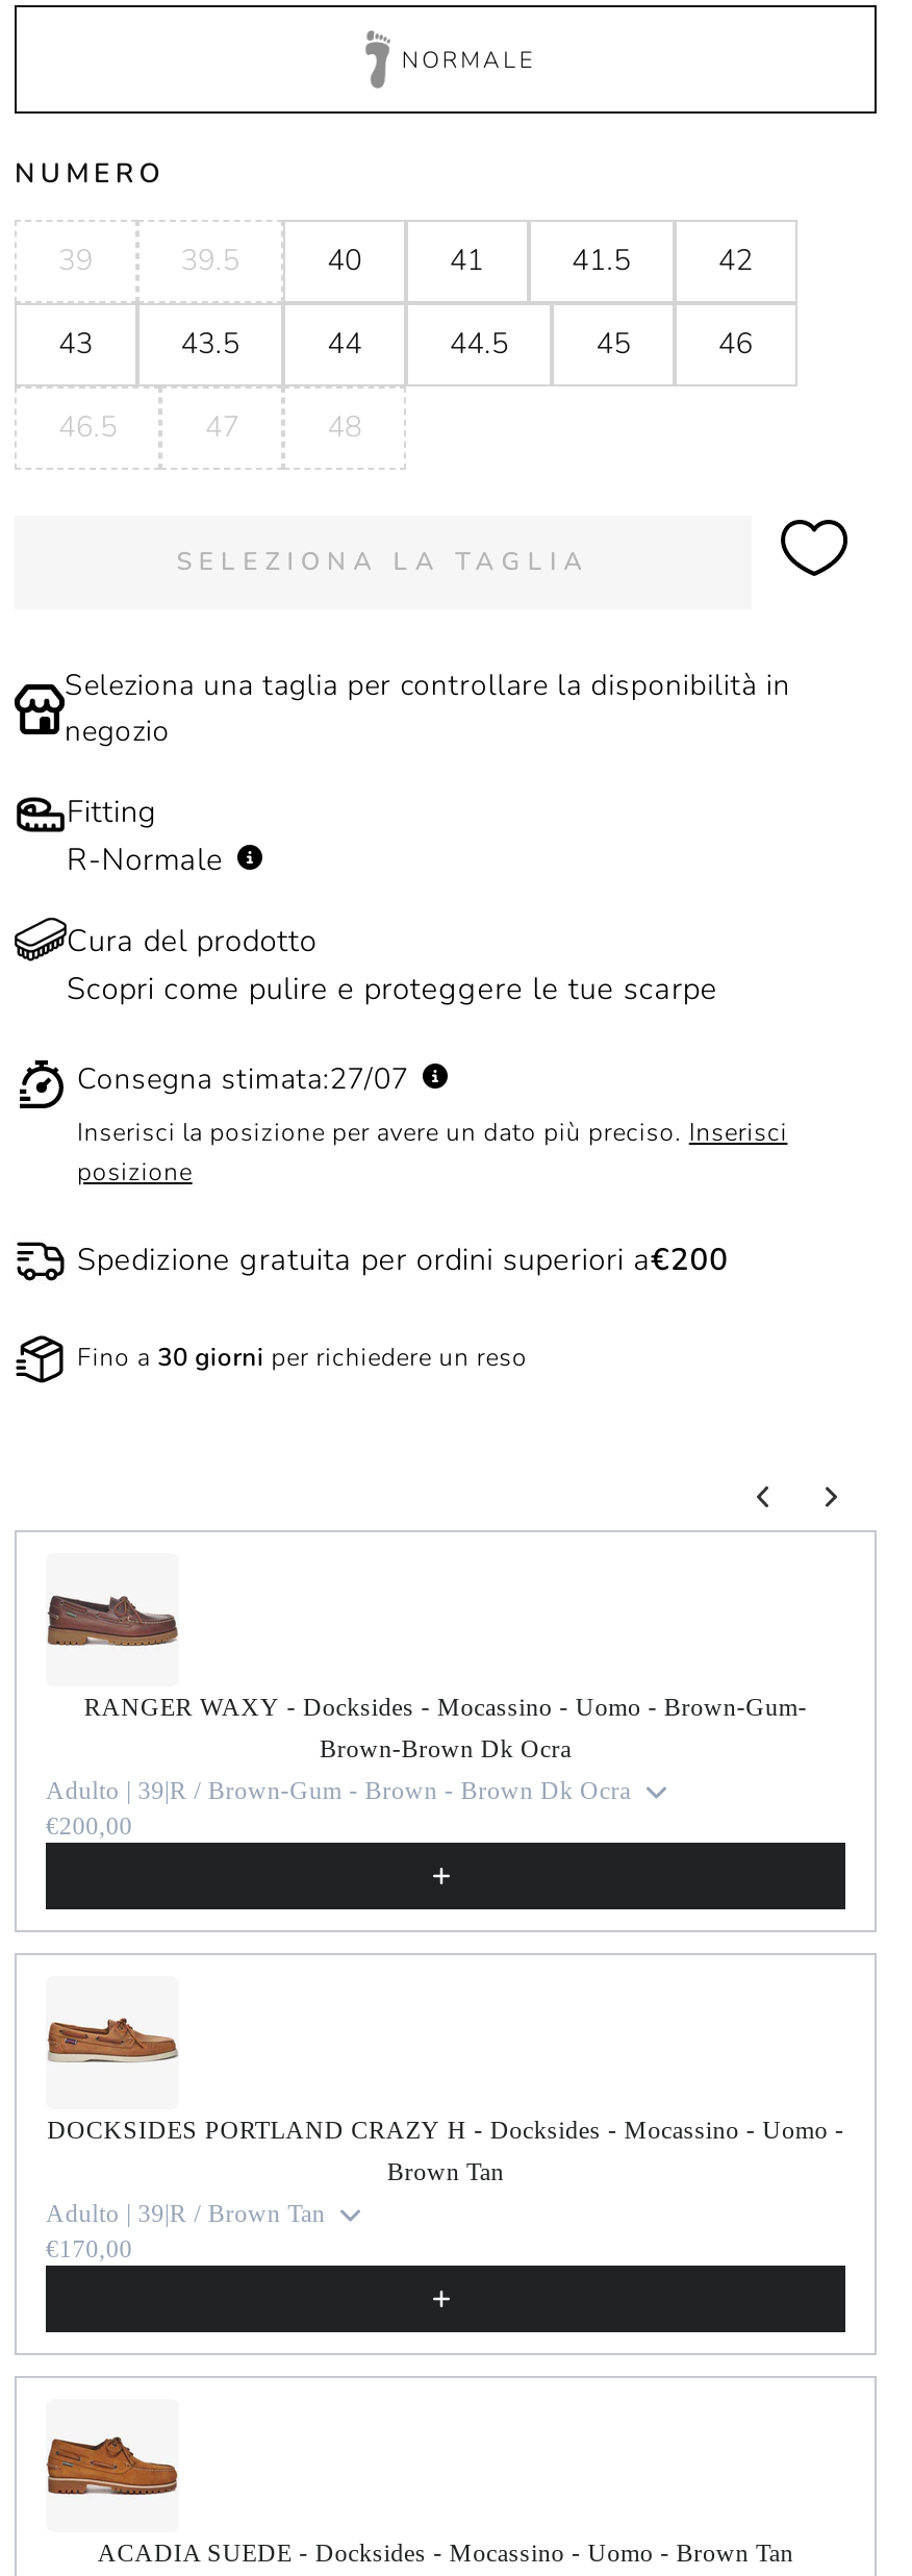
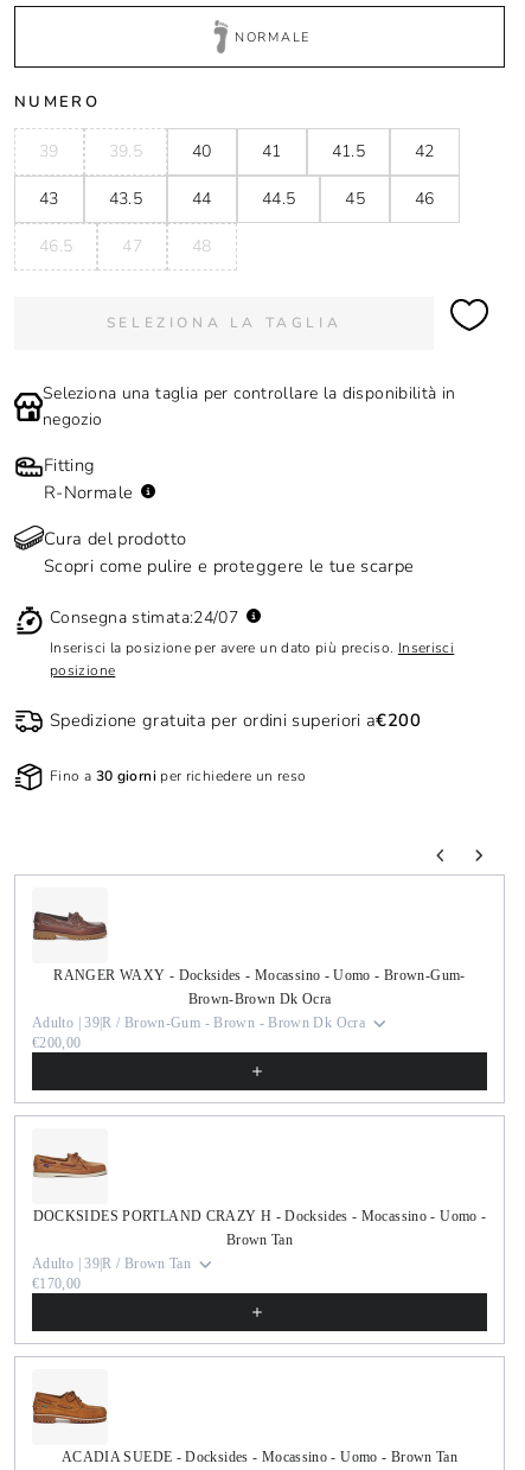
[77,1059,408,1099] Consegna stimata:27/07 -> [50,606,238,629] Consegna stimata:24/07

